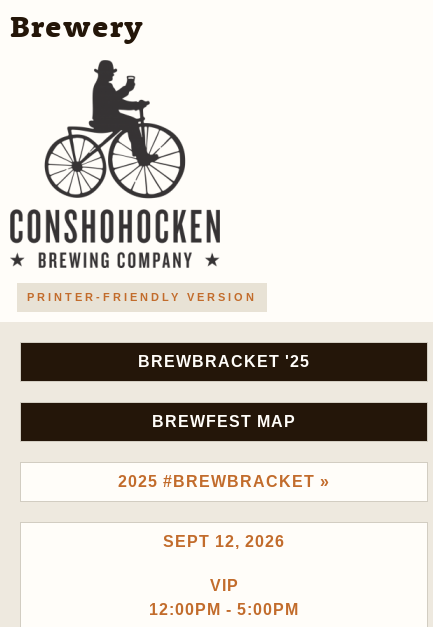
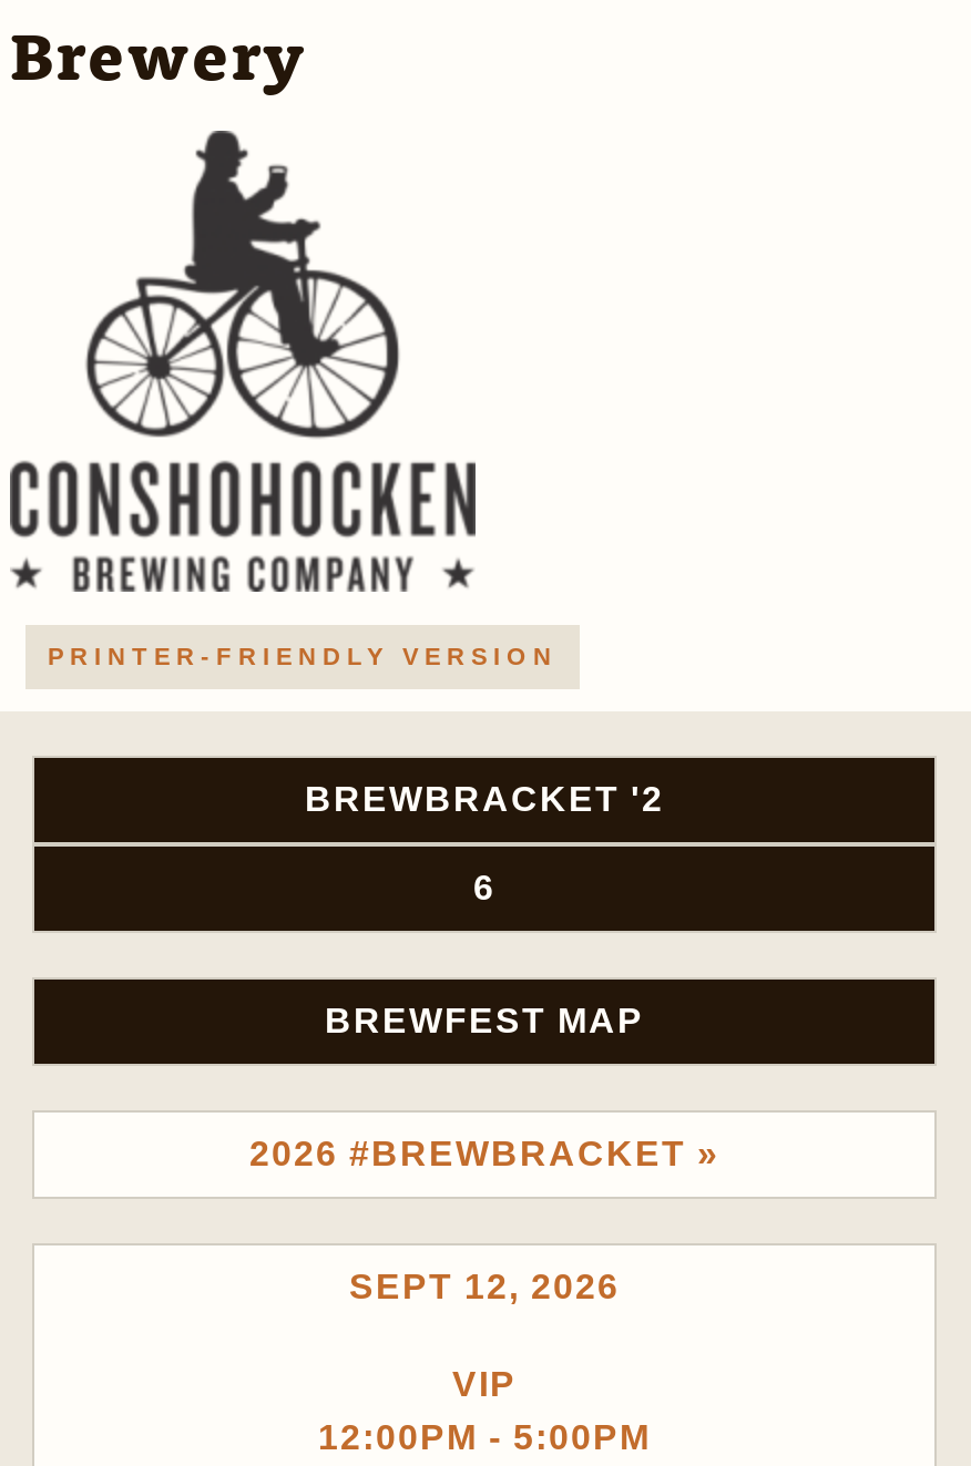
[138,353,310,370] BREWBRACKET '25 -> [305,780,664,906] BREWBRACKET '2 | 6
[118,473,330,490] 2025 #BREWBRACKET » -> [249,1135,719,1172] 2026 #BREWBRACKET »

